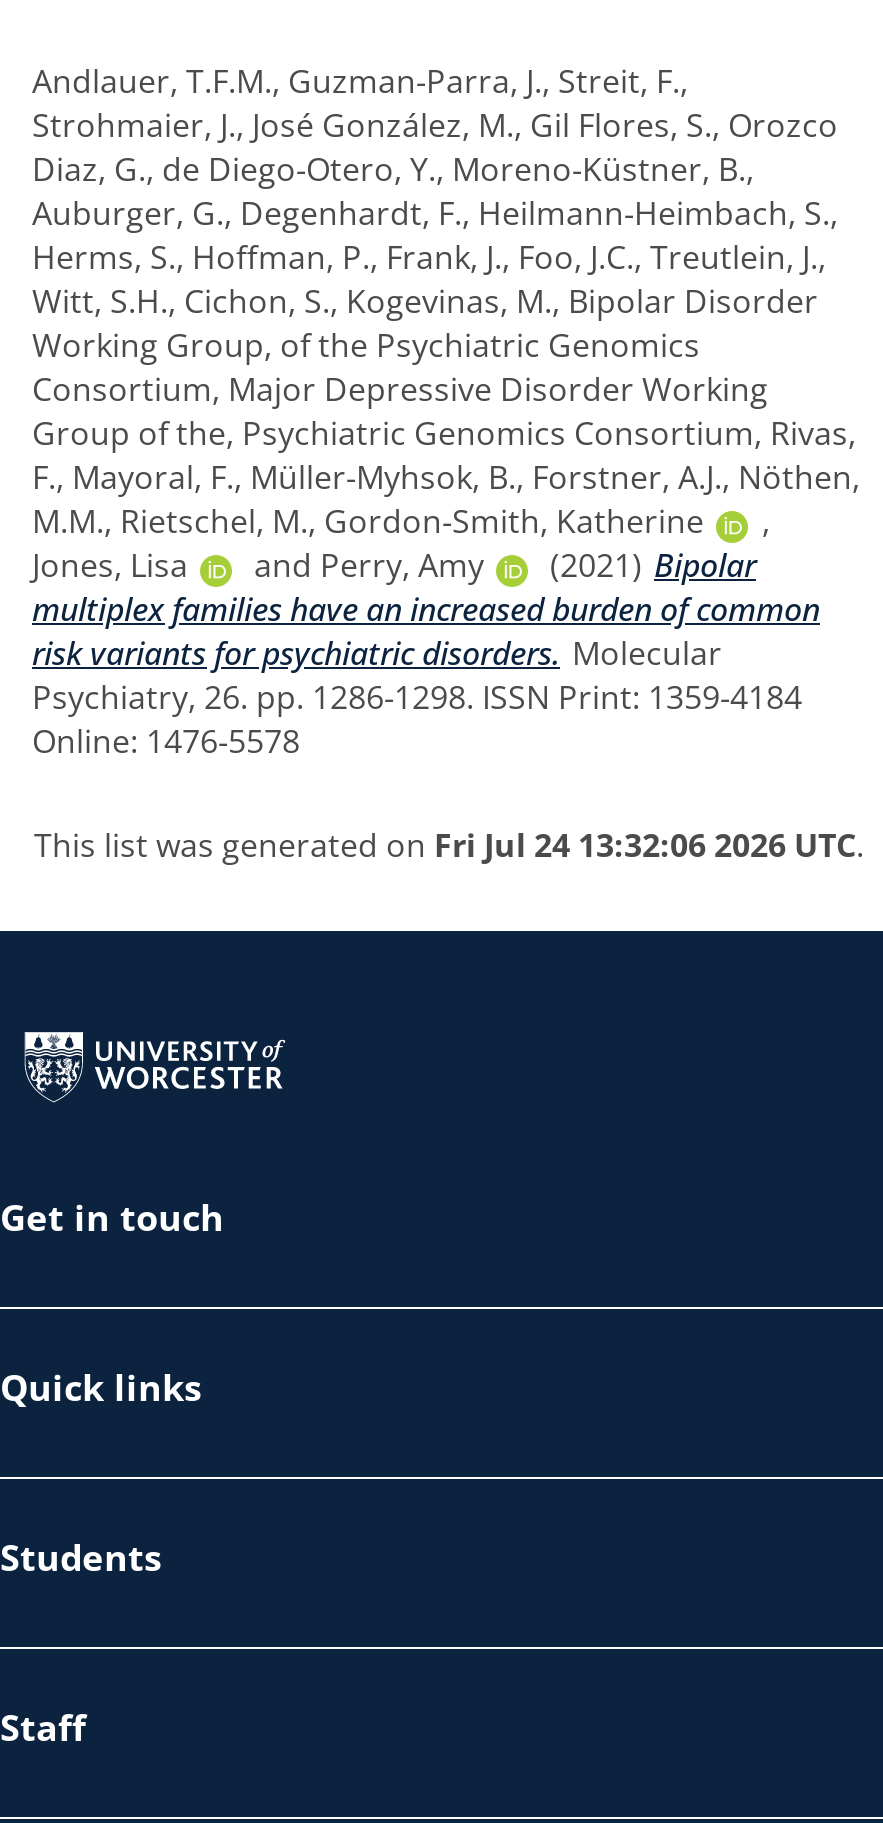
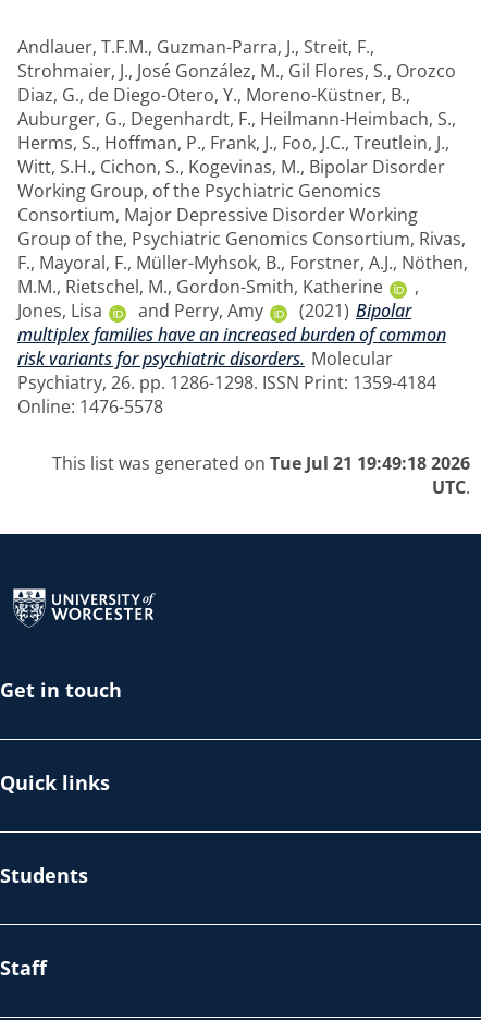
[34,823,864,867] This list was generated on Fri Jul 24 13:32:06 2026 UTC. -> [52,451,470,499] This list was generated on Tue Jul 21 19:49:18 2026 | UTC.

